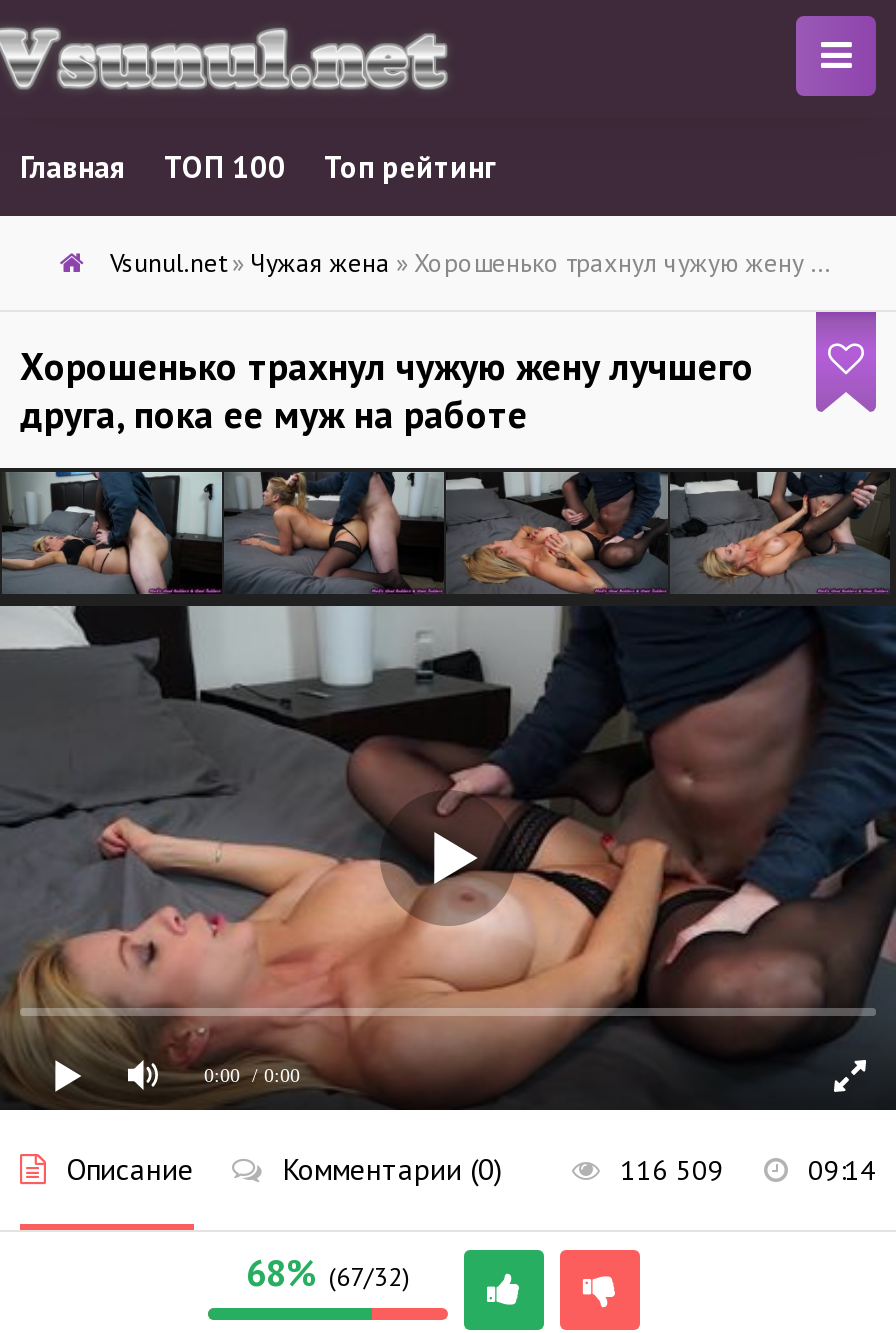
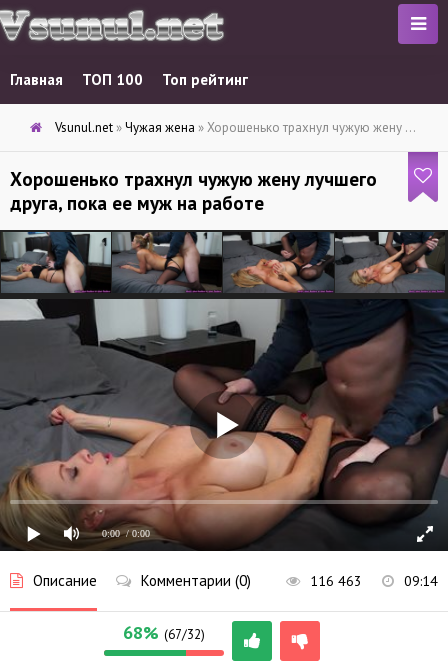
[620,1152,724,1188] 116 509 -> [310,572,362,590] 116 463

